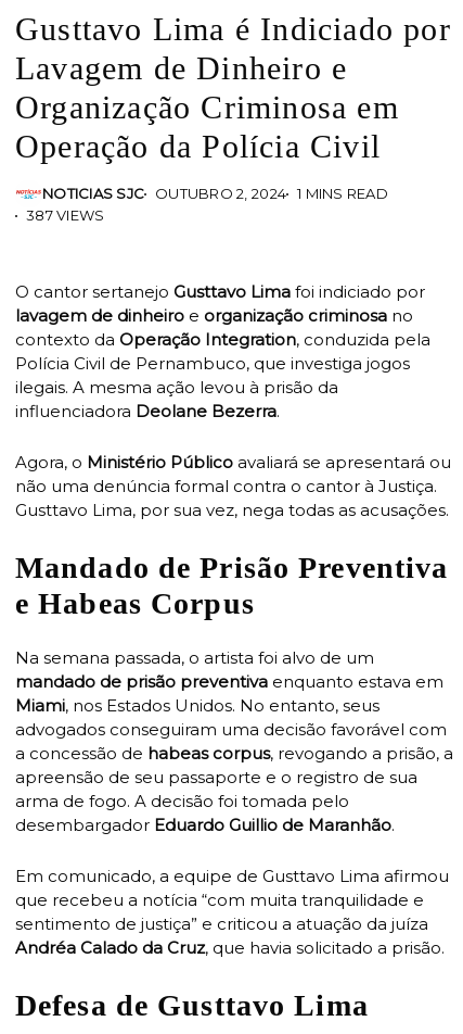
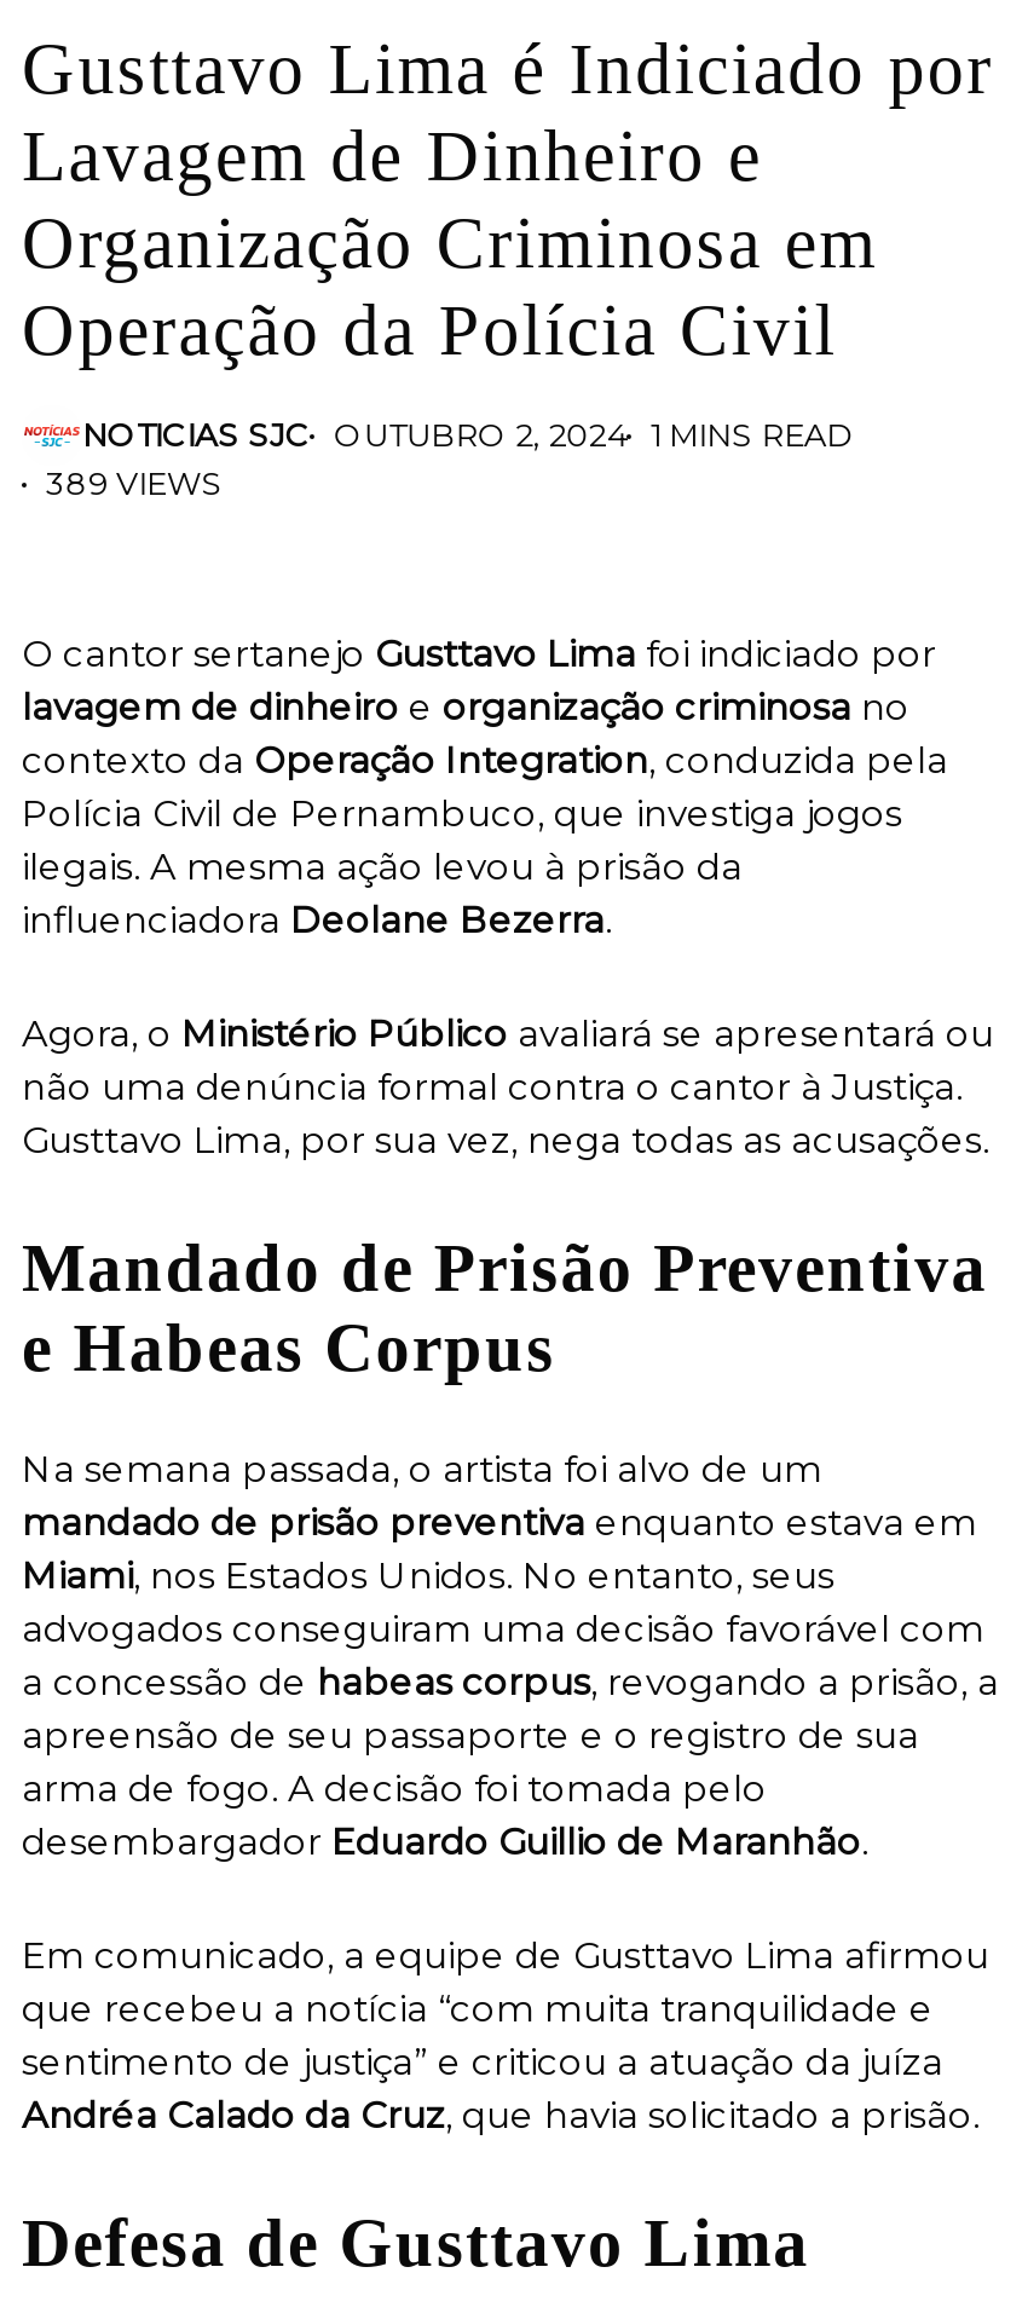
[26,206,104,224] 387 VIEWS -> [46,463,223,502] 389 VIEWS

